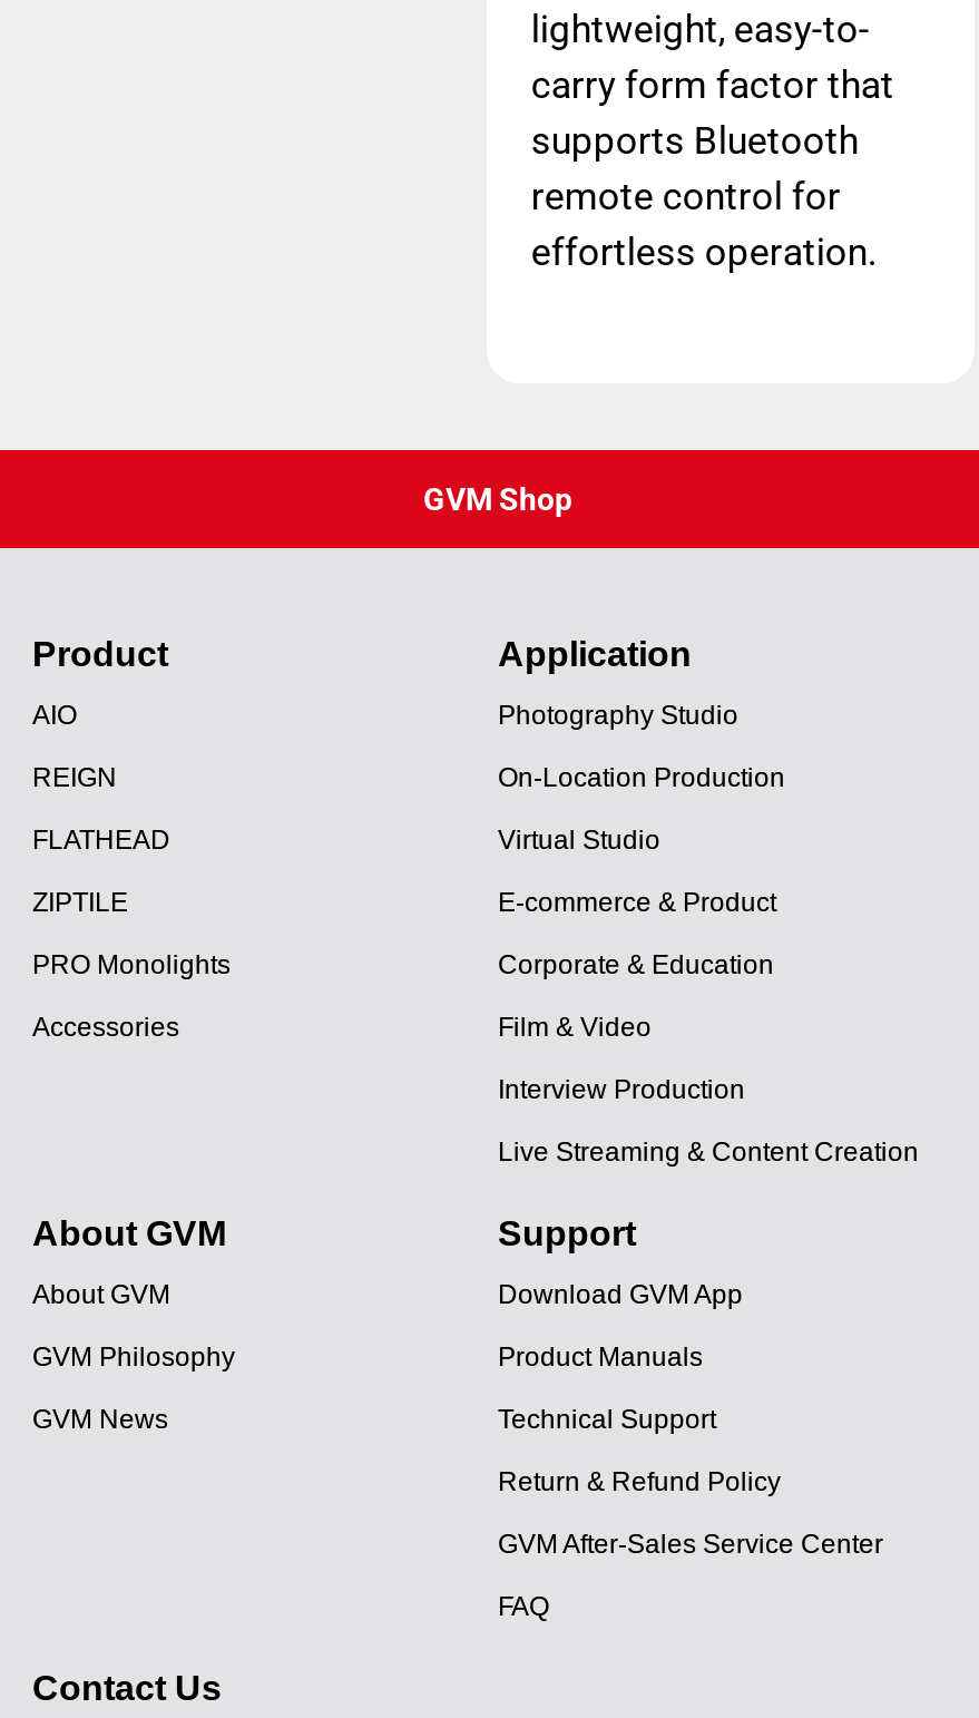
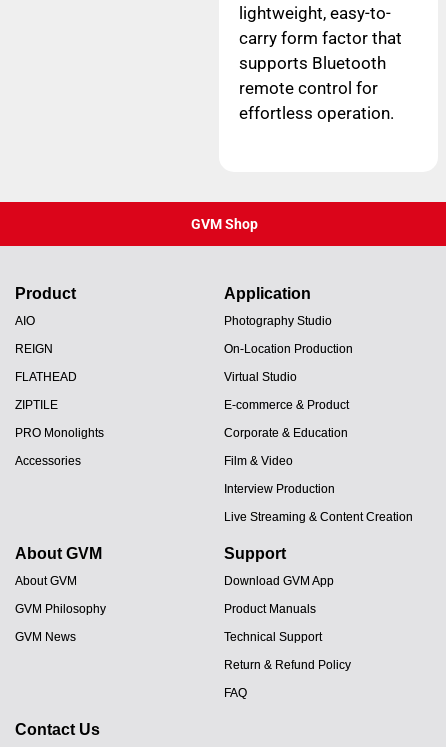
[498,1527,883,1559] GVM After-Sales Service Center -> none

